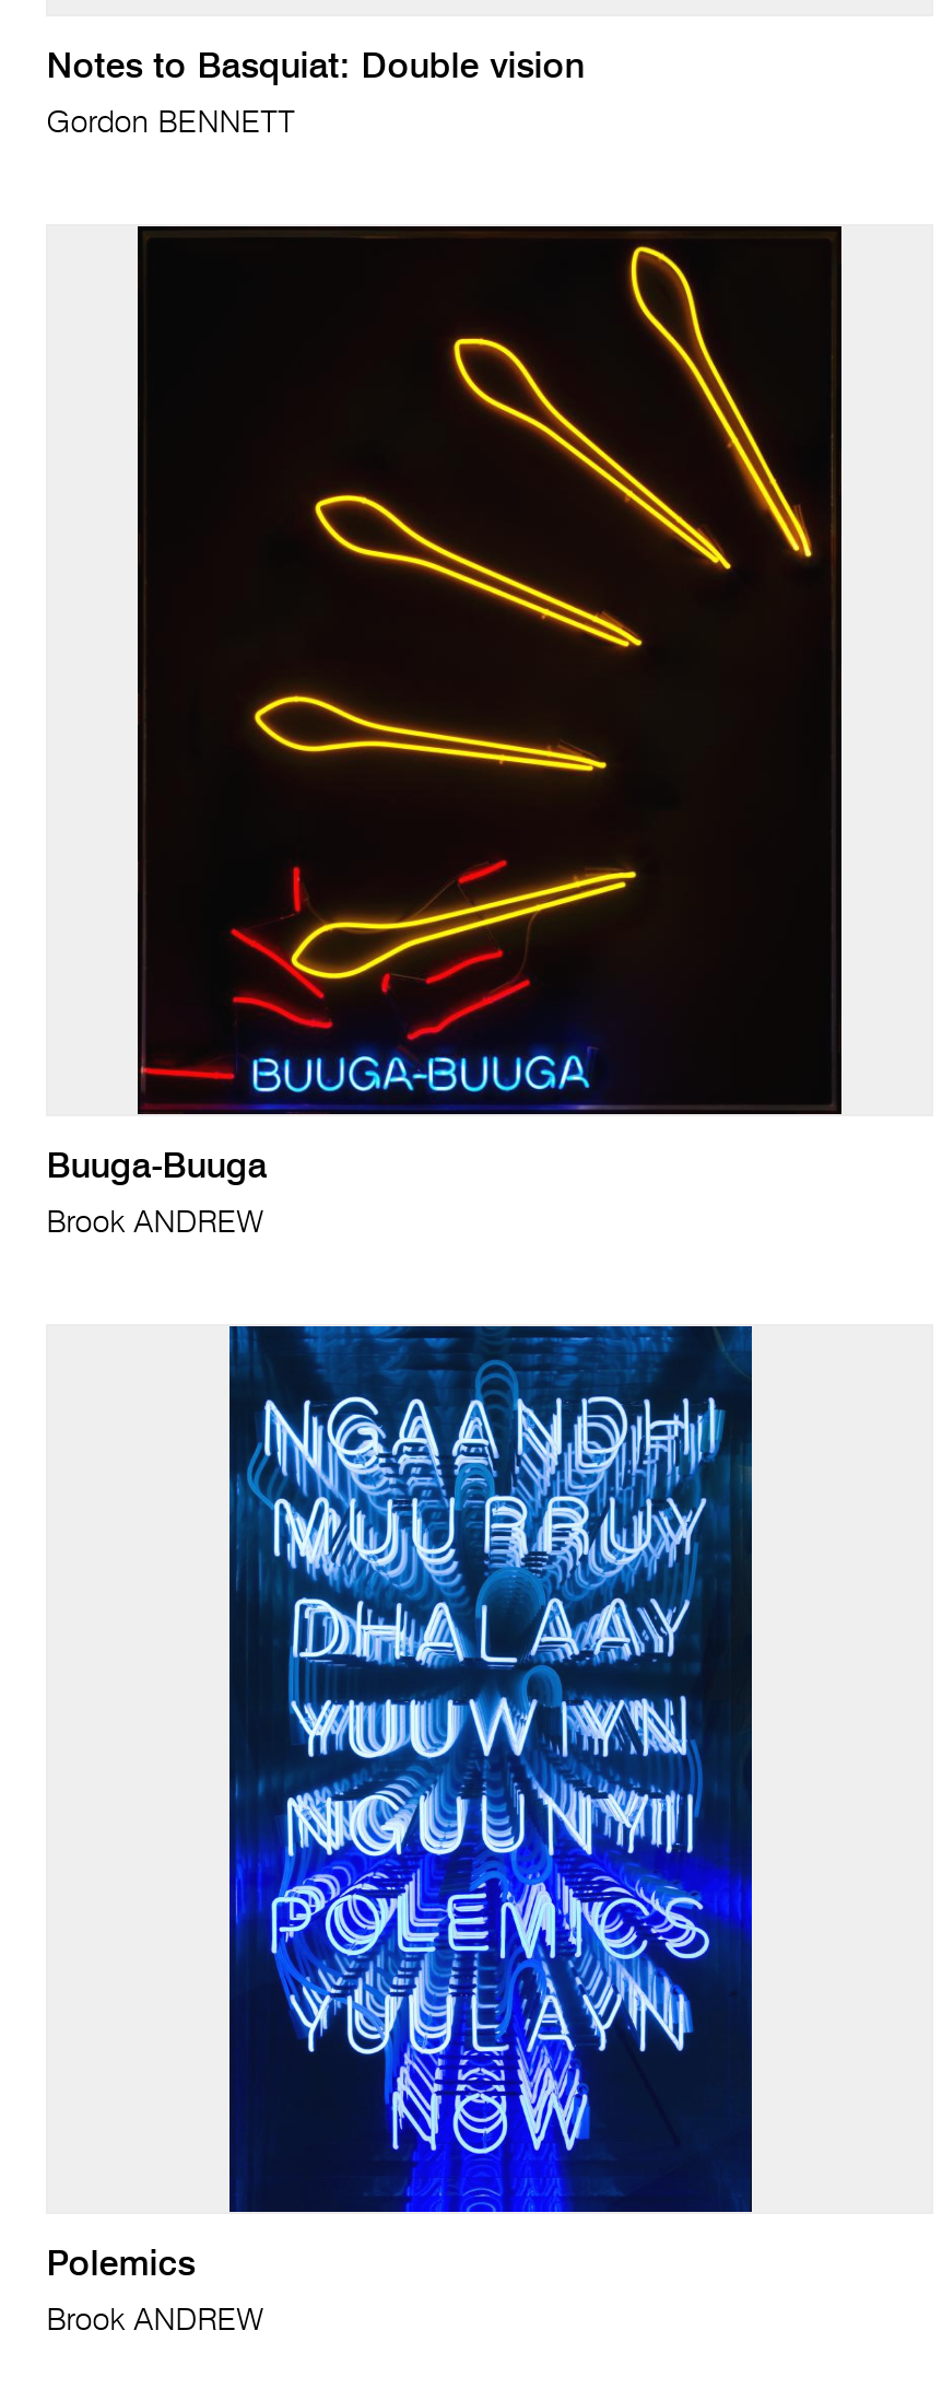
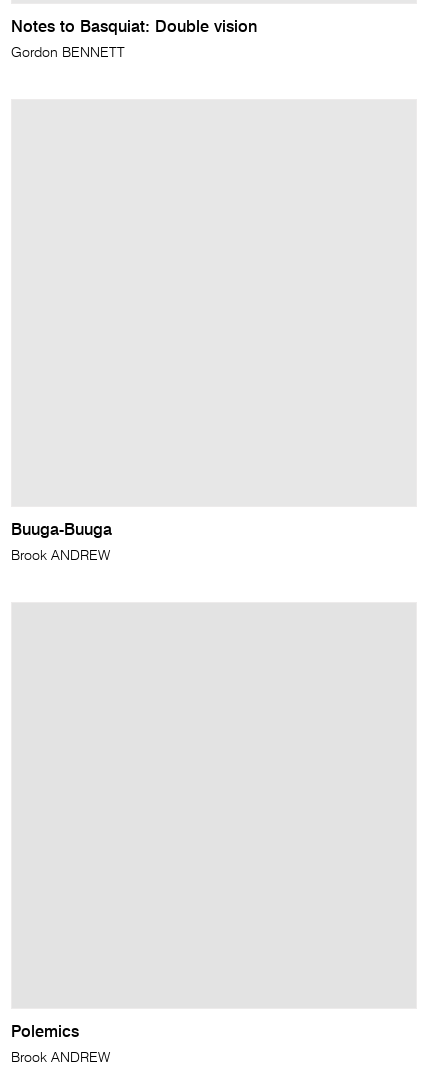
[136,224,844,1116] [image] -> none
[227,1324,754,2214] [image] -> none

